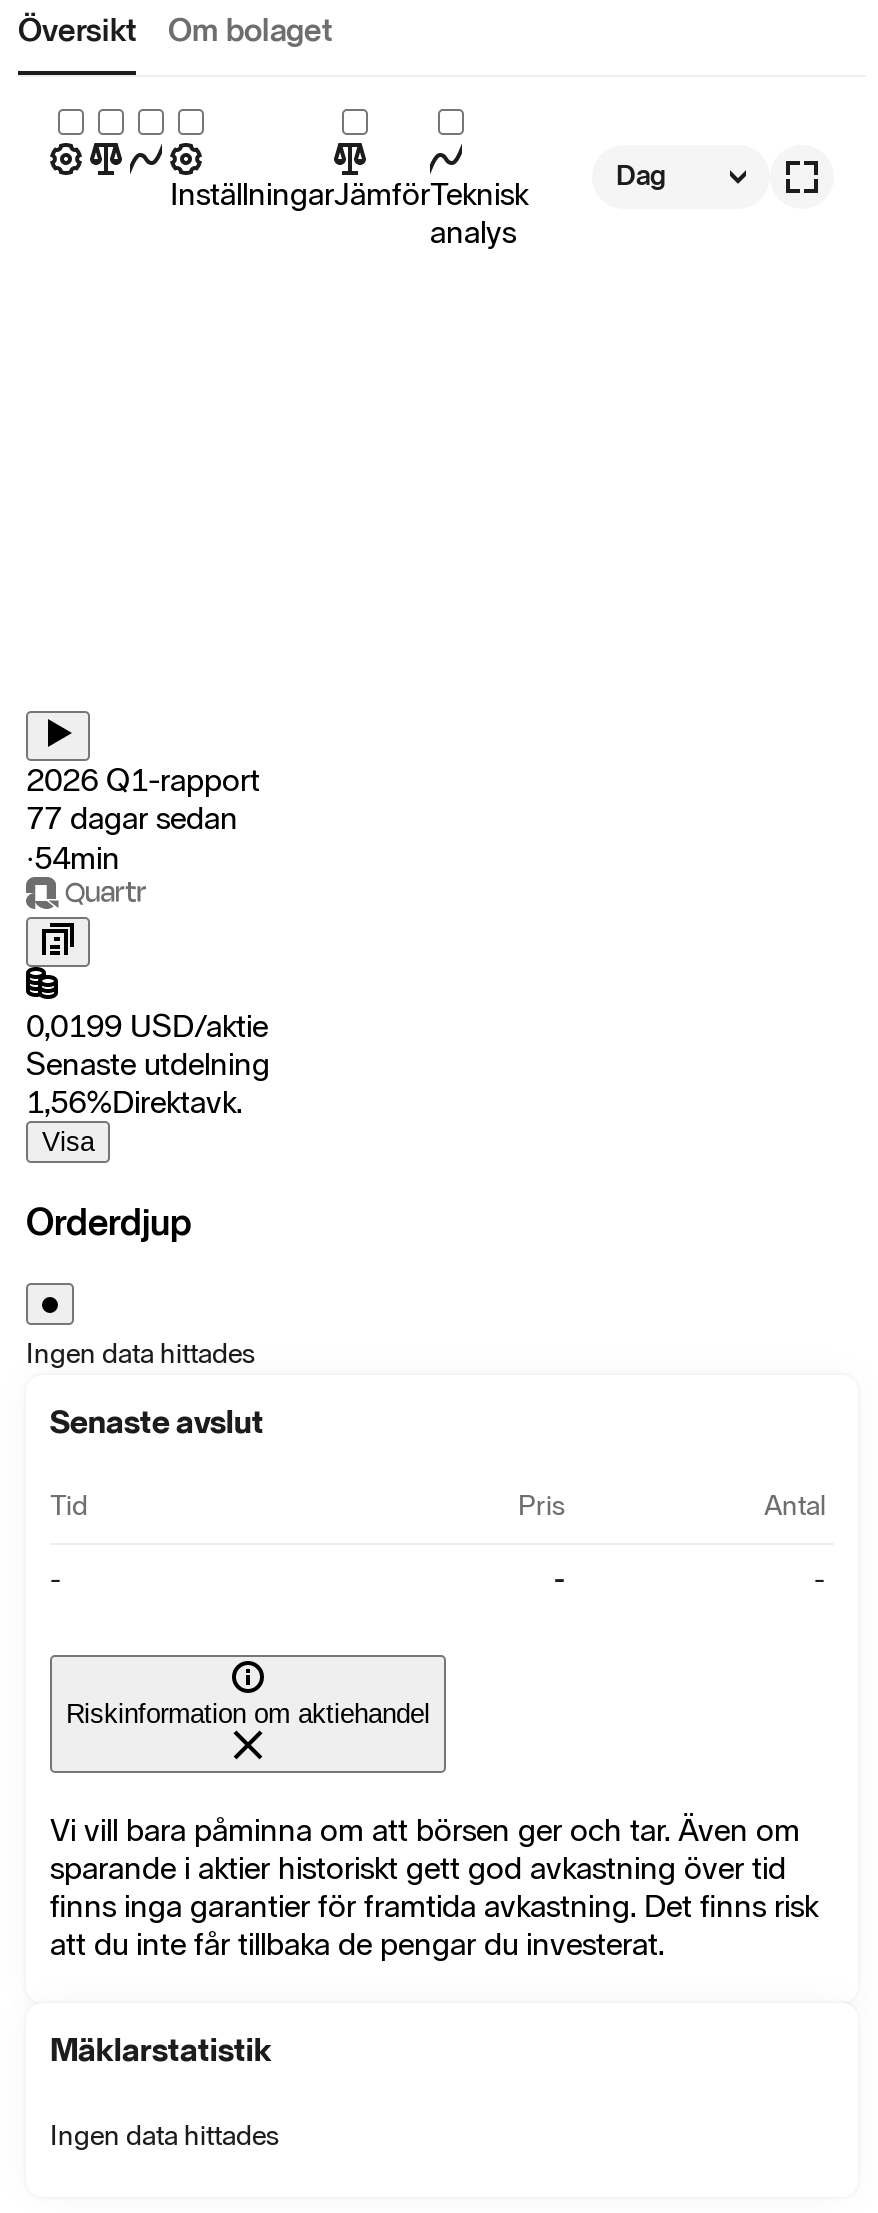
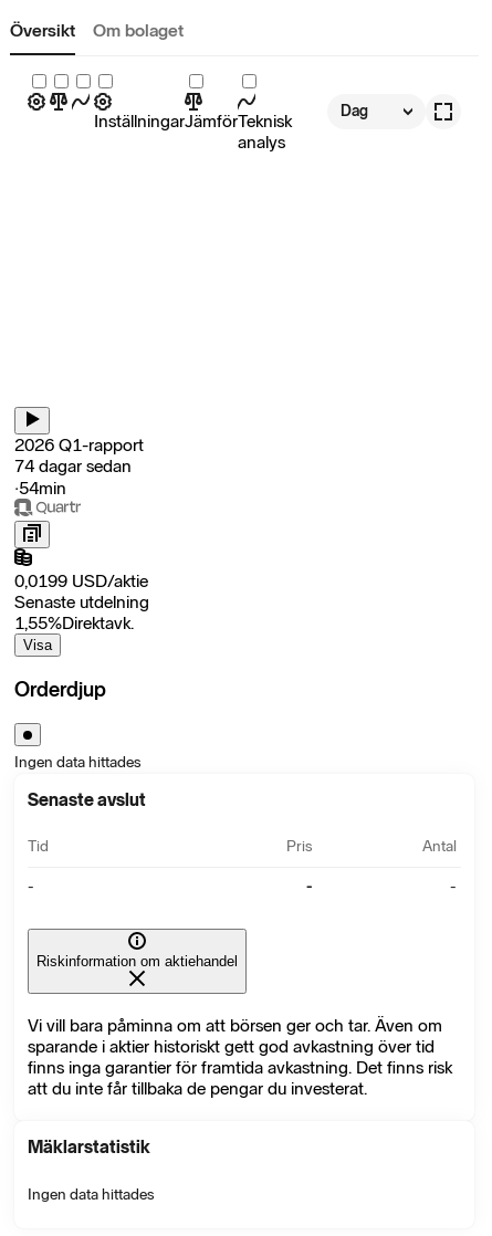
[26,799,238,837] 77 dagar sedan -> [14,455,132,476] 74 dagar sedan
[26,1083,242,1121] 1,56%Direktavk. -> [14,612,134,633] 1,55%Direktavk.

